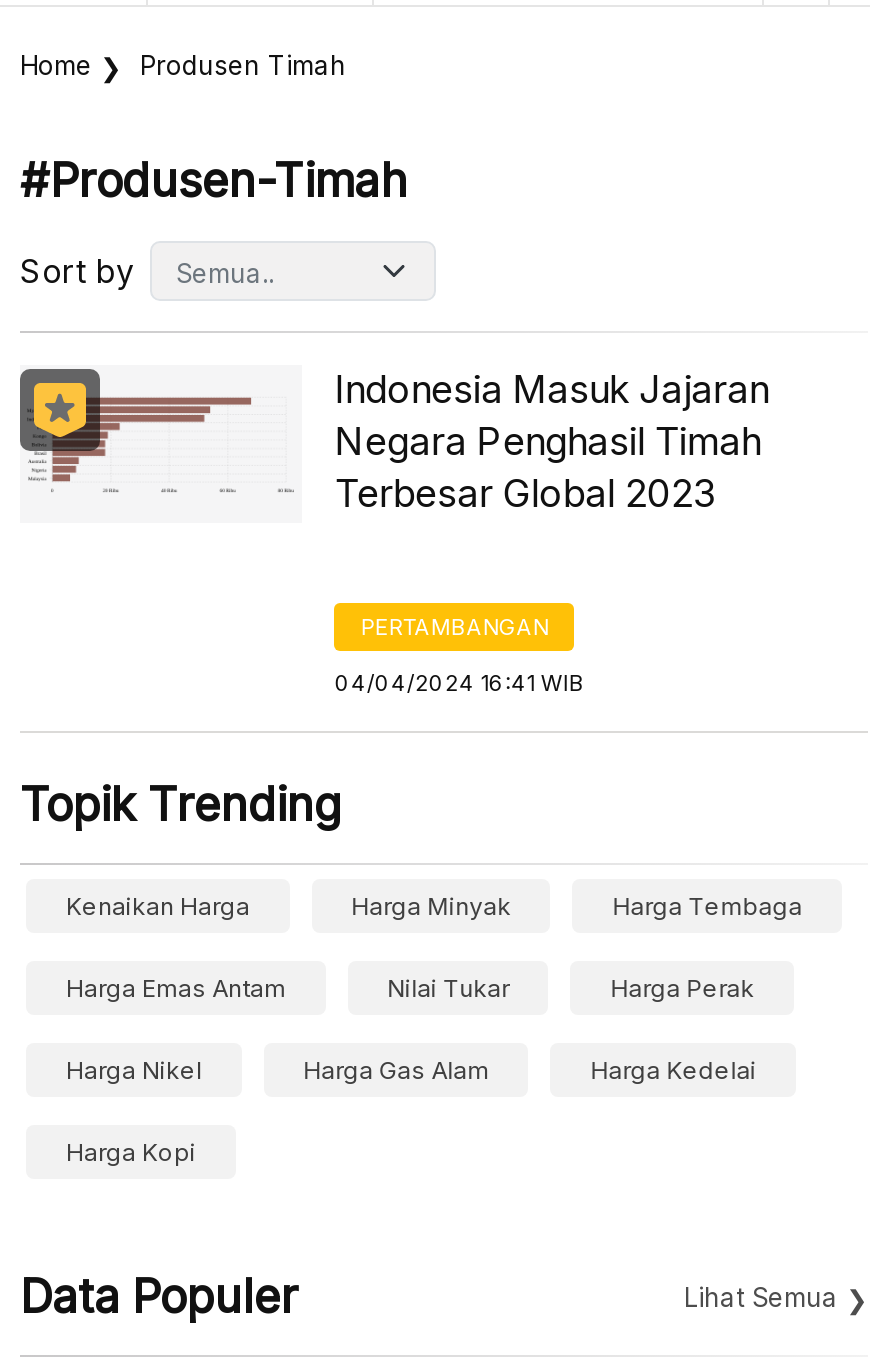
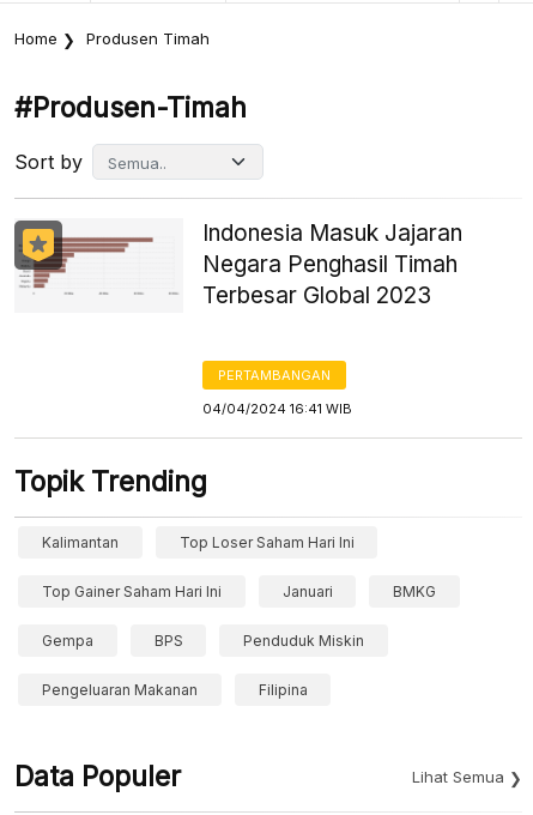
[66,891,802,921] Kenaikan Harga | Harga Minyak | Harga Tembaga -> [42,533,354,551] Kalimantan | Top Loser Saham Hari Ini
[66,973,754,1003] Harga Emas Antam | Nilai Tukar | Harga Perak -> [42,582,436,600] Top Gainer Saham Hari Ini | Januari | BMKG
[66,1055,756,1085] Harga Nikel | Harga Gas Alam | Harga Kedelai -> [42,632,364,650] Gempa | BPS | Penduduk Miskin
[66,1137,196,1167] Harga Kopi -> [42,681,307,699] Pengeluaran Makanan | Filipina

